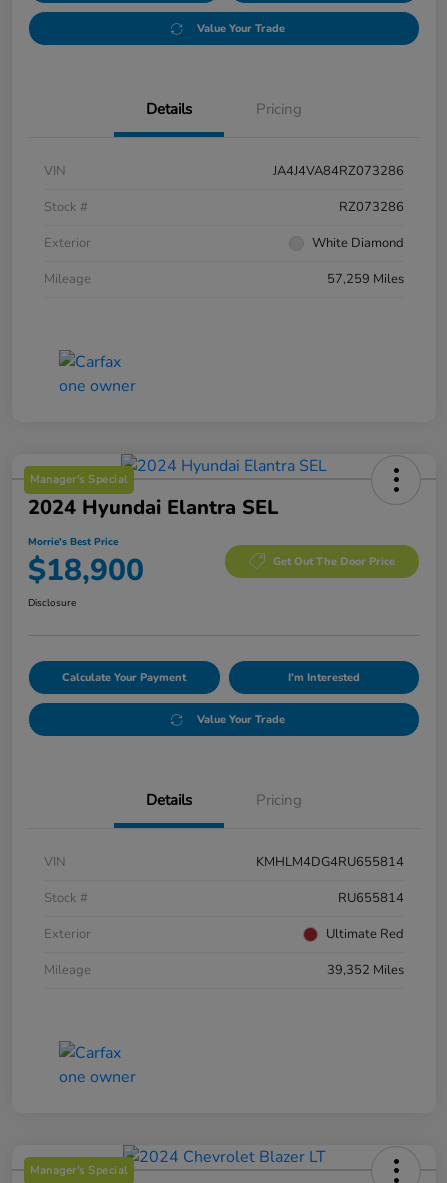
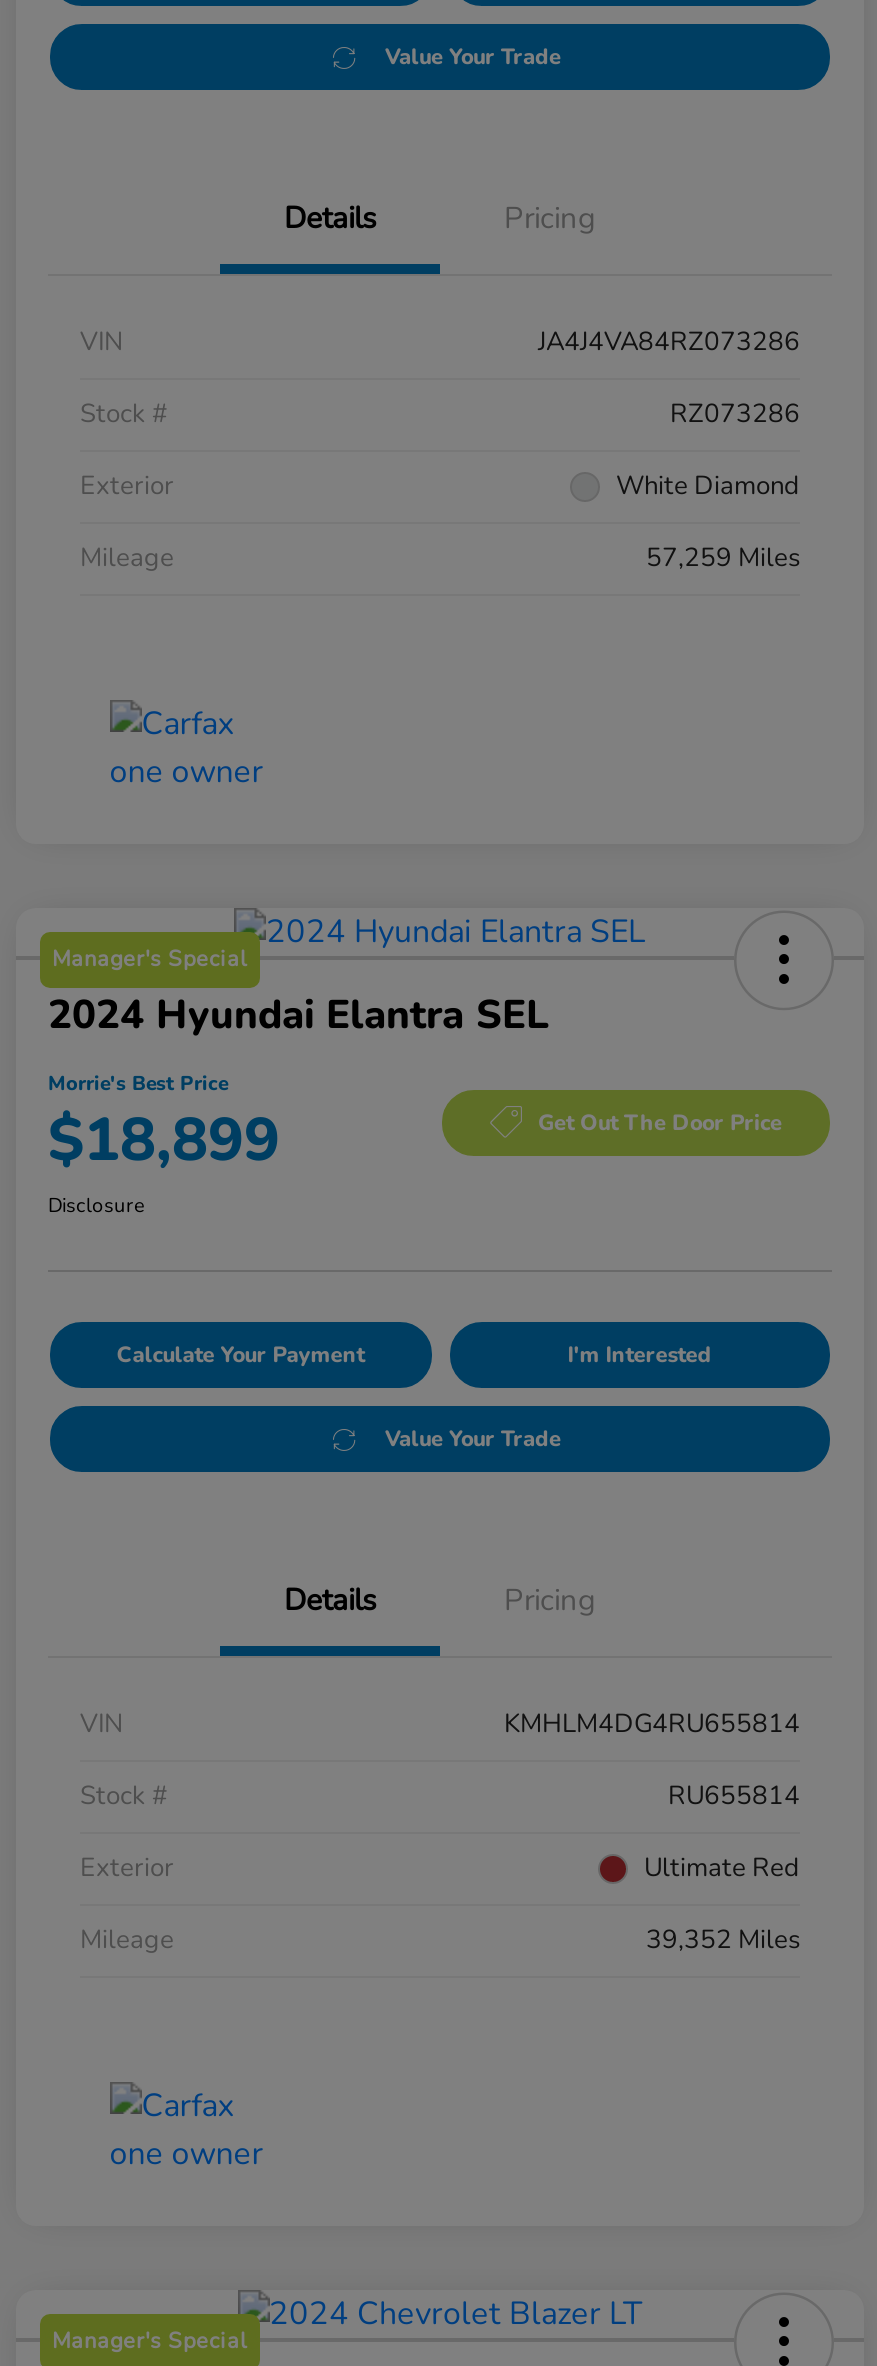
[28,550,144,591] $18,900 -> [48,1100,280,1182] $18,899

